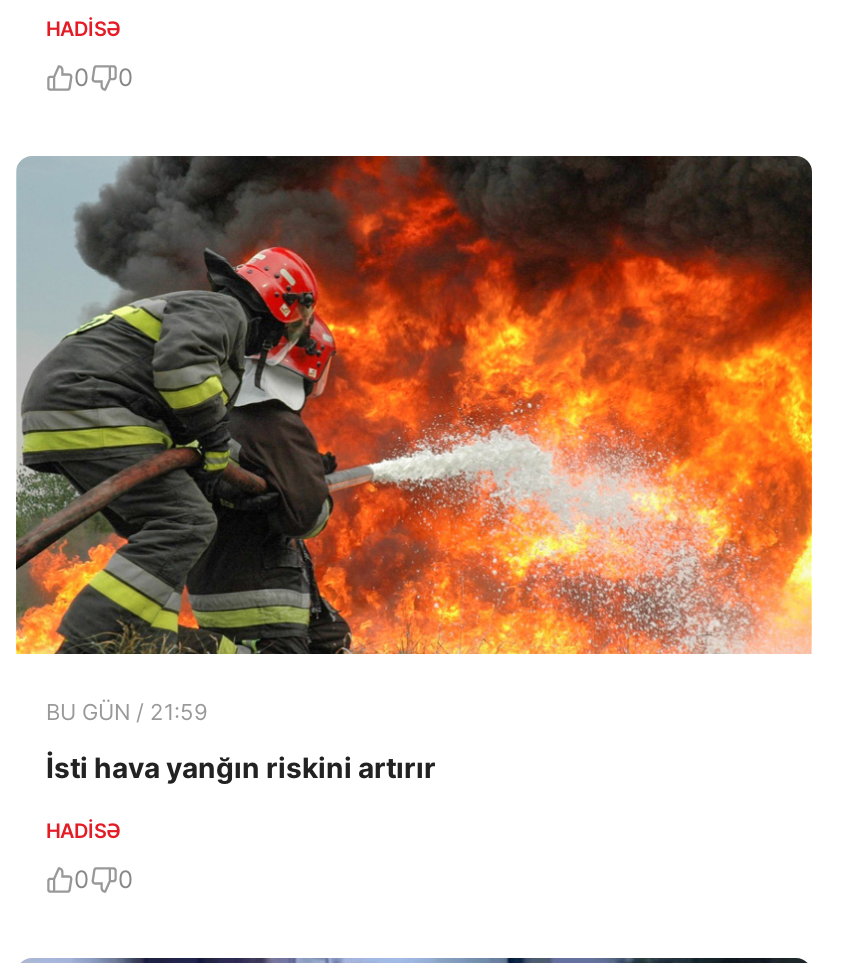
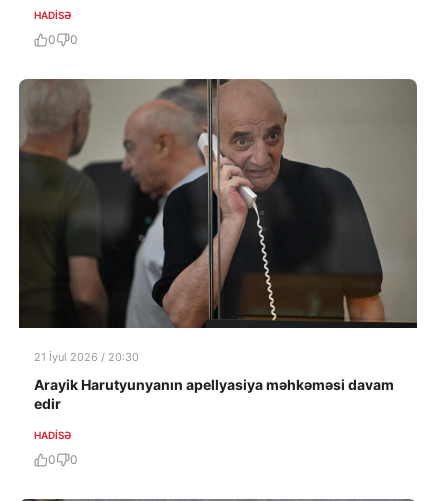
[14,153,814,726] [image] | BU GÜN / 21:59 -> [18,78,418,364] [image] | 21 İyul 2026 / 20:30
[46,750,436,784] İsti hava yanğın riskini artırır -> [34,376,394,412] Arayik Harutyunyanın apellyasiya məhkəməsi davam | edir

